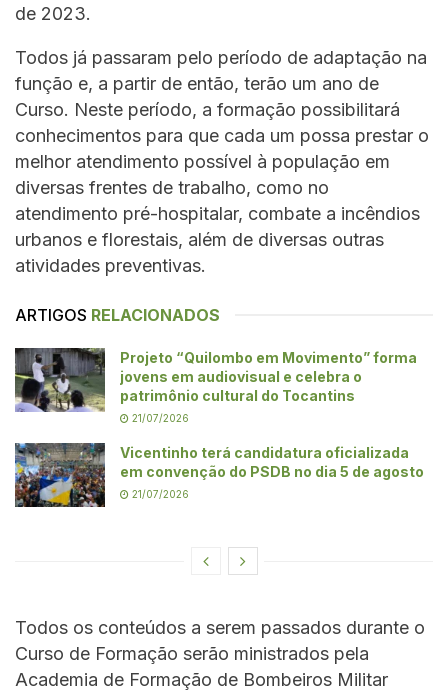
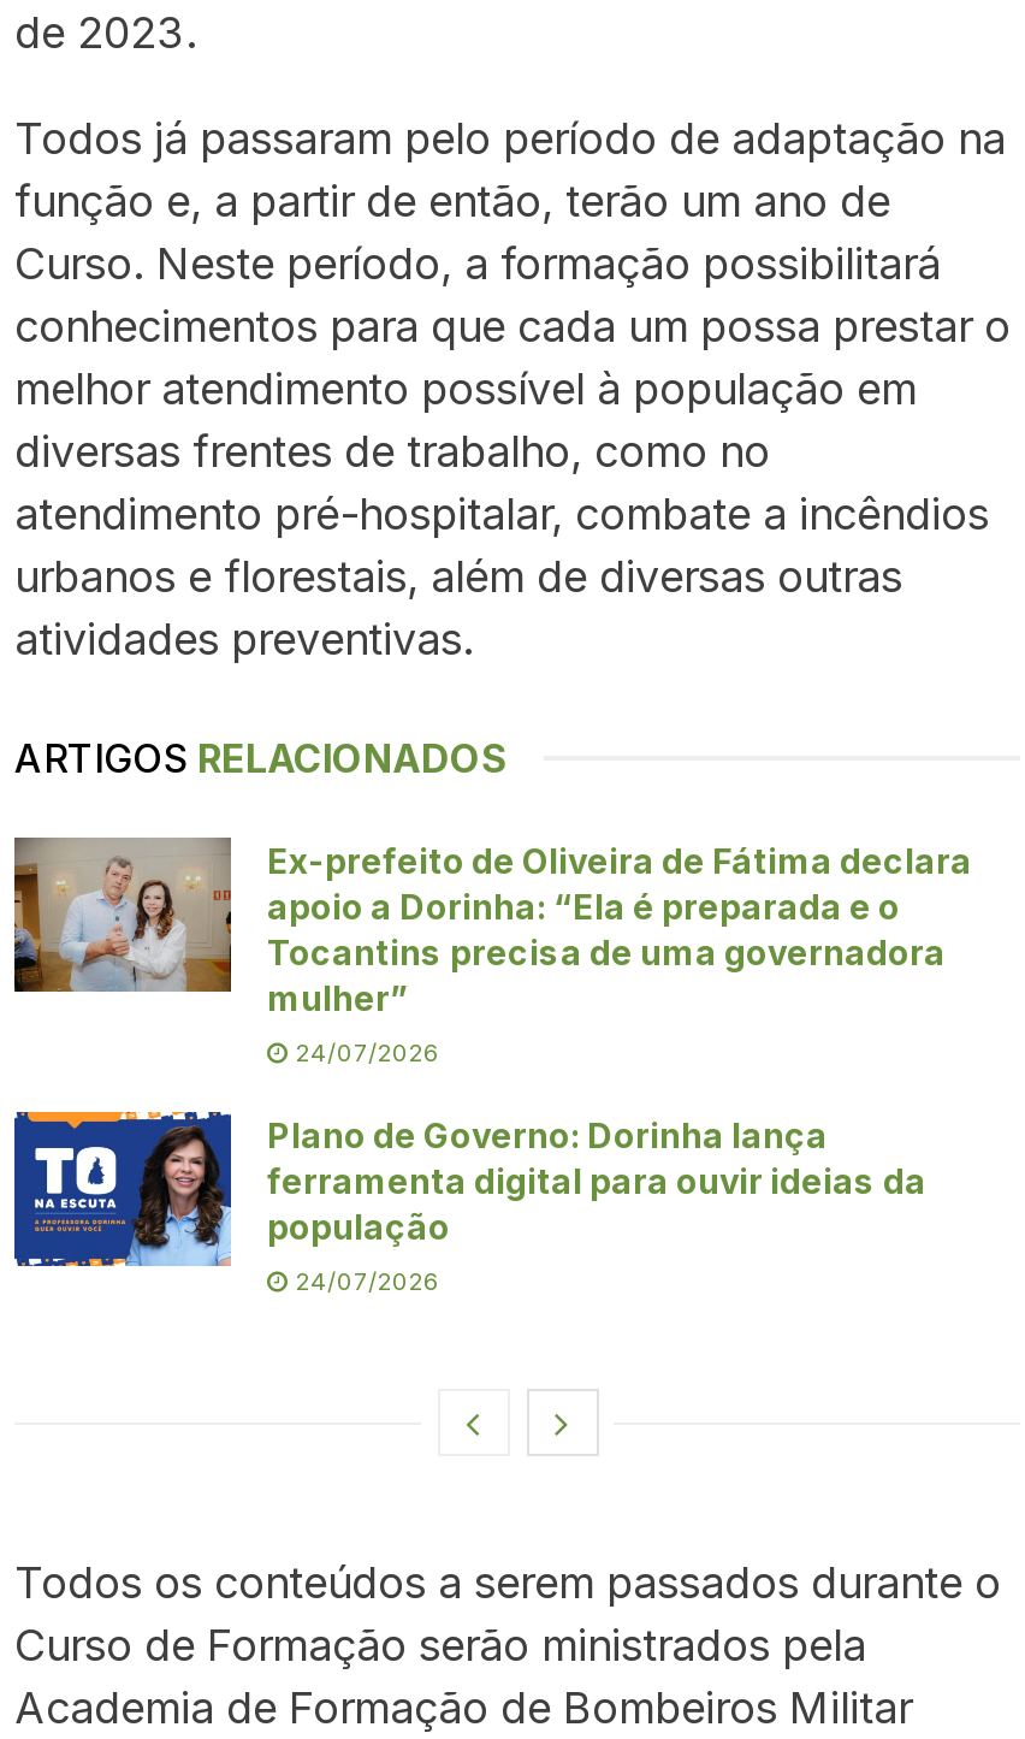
[15,348,417,413] [image] | Projeto “Quilombo em Movimento” forma | jovens em audiovisual e celebra o | patrimônio cultural do Tocantins -> [12,838,972,1018] [image] | Ex-prefeito de Oliveira de Fátima declara | apoio a Dorinha: “Ela é preparada e o | Tocantins precisa de uma governadora | mulher”
[129,412,189,424] 21/07/2026 -> [289,1037,440,1066] 24/07/2026
[14,442,424,508] [image] | Vicentinho terá candidatura oficializada | em convenção do PSDB no dia 5 de agosto -> [12,1107,926,1268] [image] | Plano de Governo: Dorinha lança | ferramenta digital para ouvir ideias da | população
[129,488,189,500] 21/07/2026 -> [289,1266,440,1294] 24/07/2026

